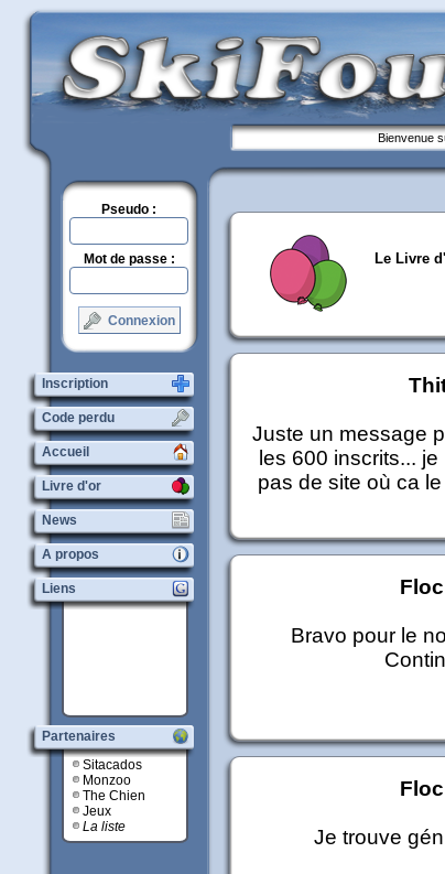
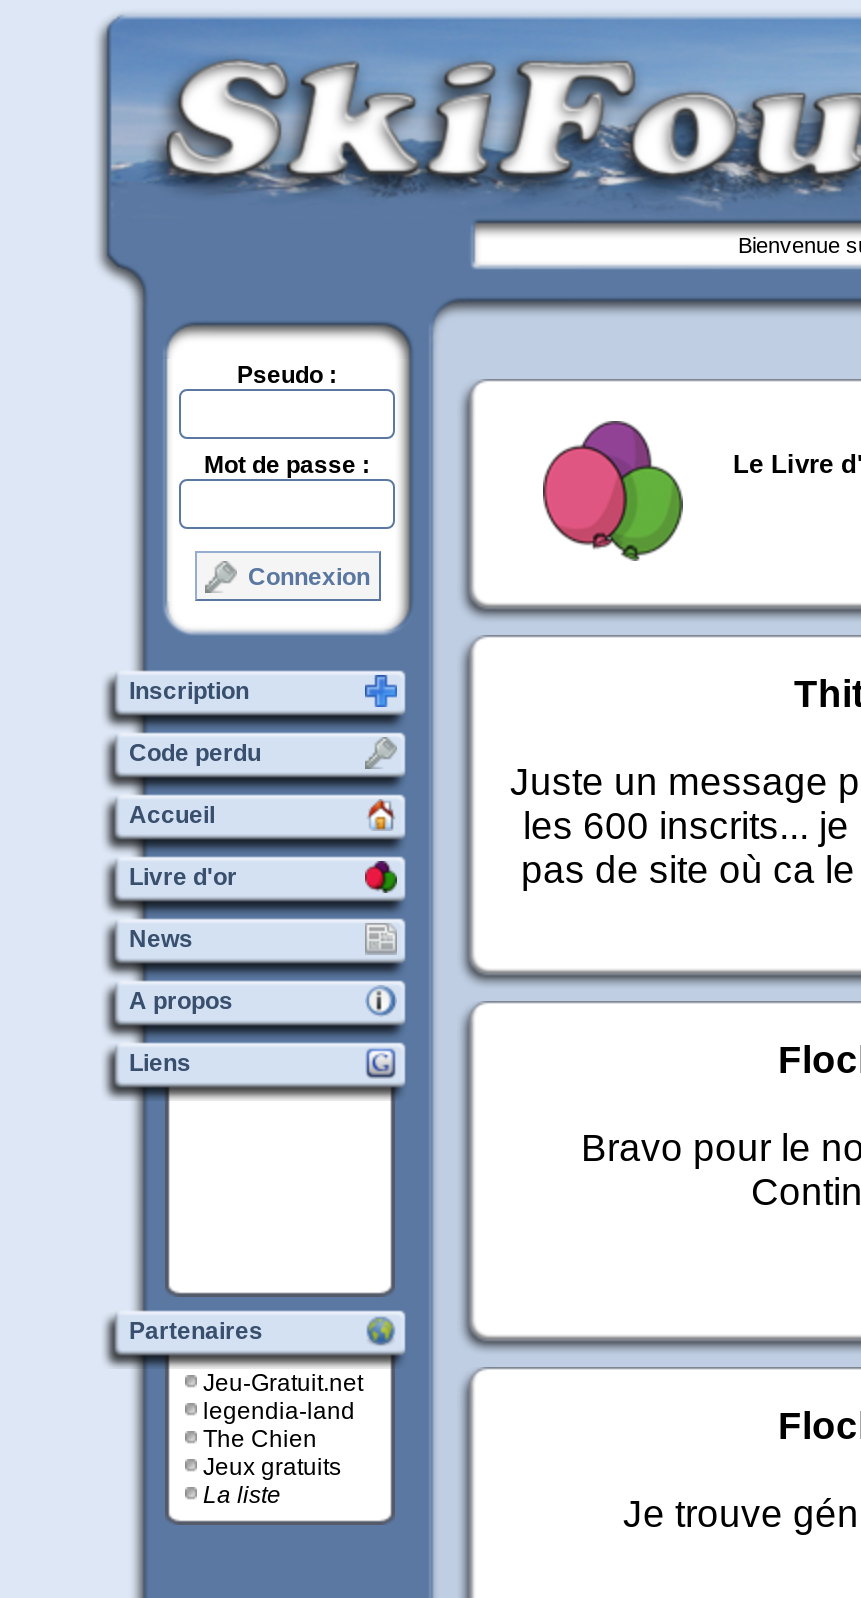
[83,757,142,788] Sitacados | Monzoo -> [203,1369,363,1425] Jeu-Gratuit.net | legendia-land
[83,803,111,819] Jeux -> [203,1453,341,1481] Jeux gratuits

